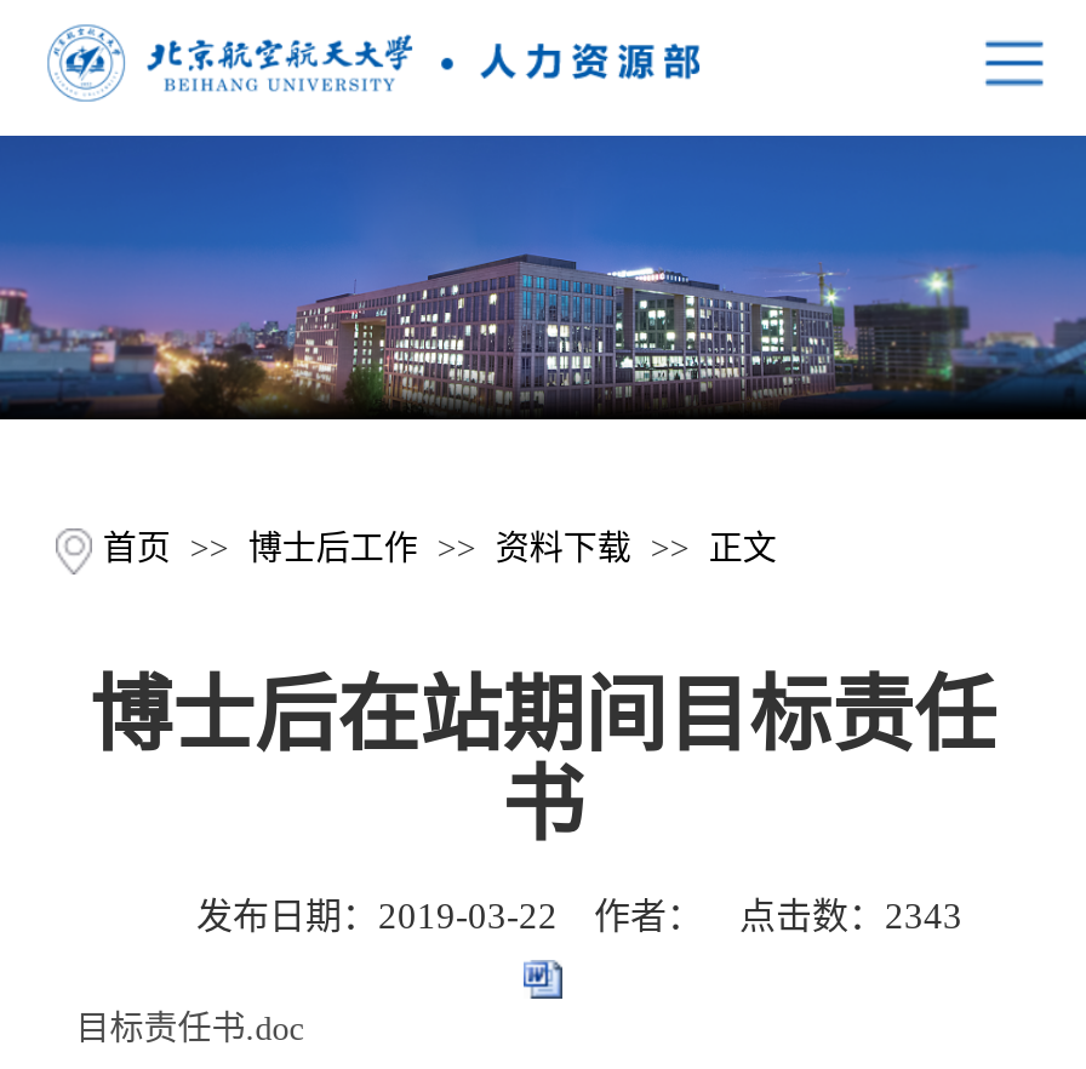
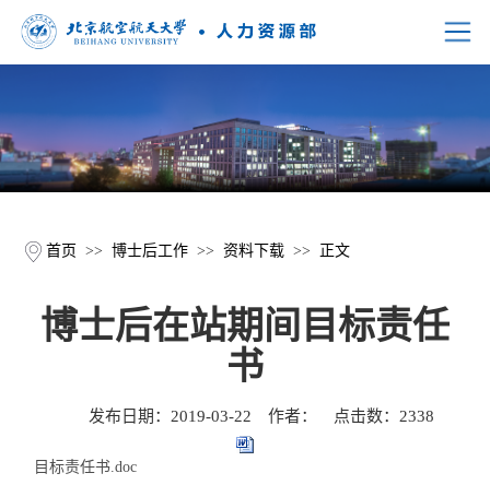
[196,896,962,935] 发布日期：2019-03-22 作者： 点击数：2343 -> [89,407,434,425] 发布日期：2019-03-22 作者： 点击数：2338

